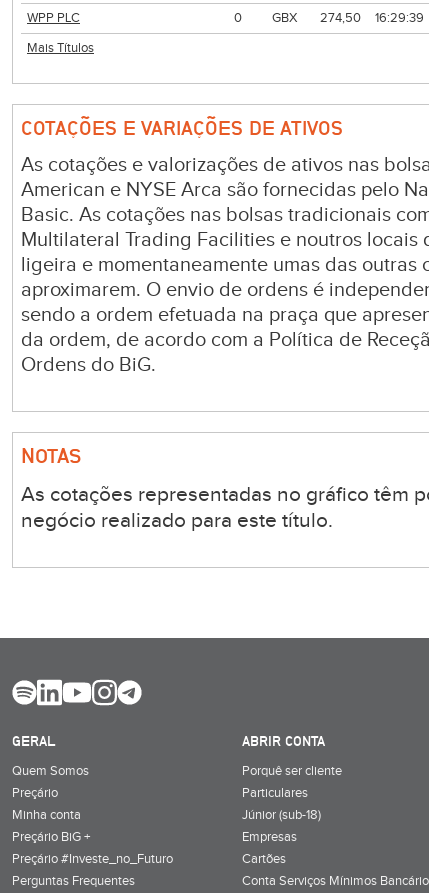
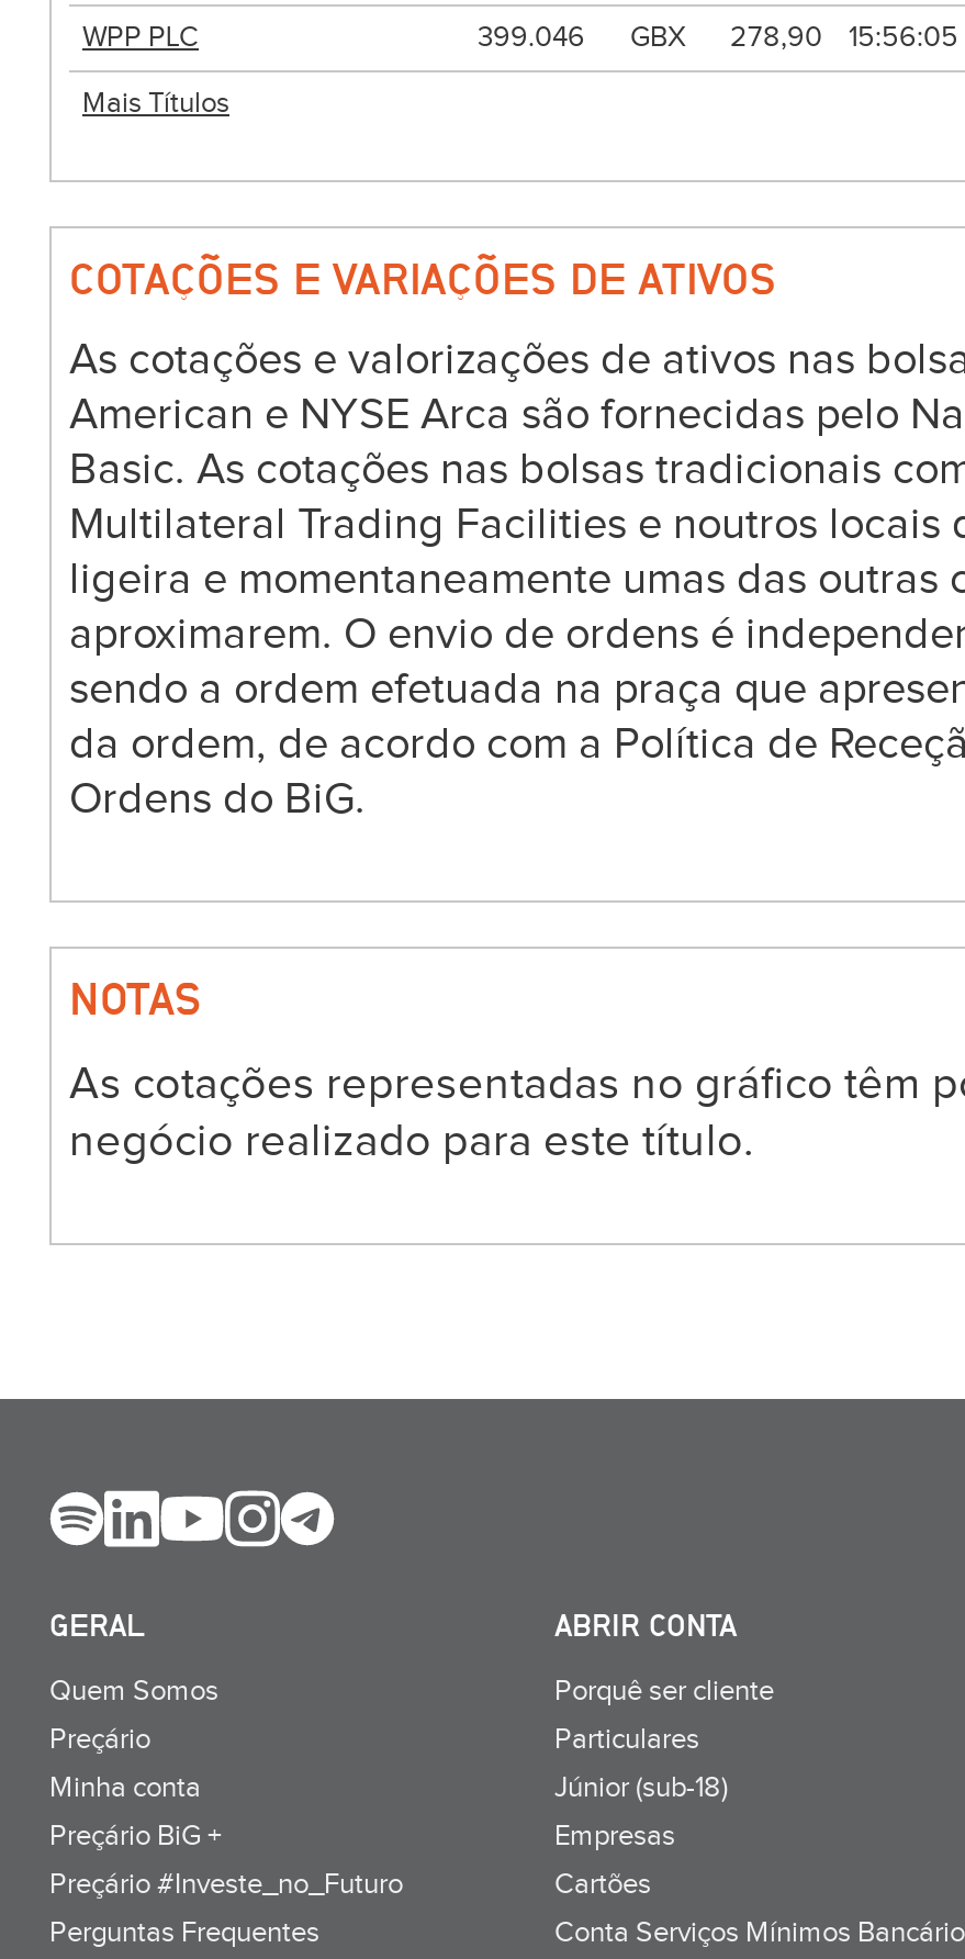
[233,10,241,26] 0 -> [478,20,585,55] 399.046
[320,10,361,26] 274,50 -> [730,20,822,55] 278,90
[375,10,424,26] 16:29:39 -> [849,20,958,55] 15:56:05

